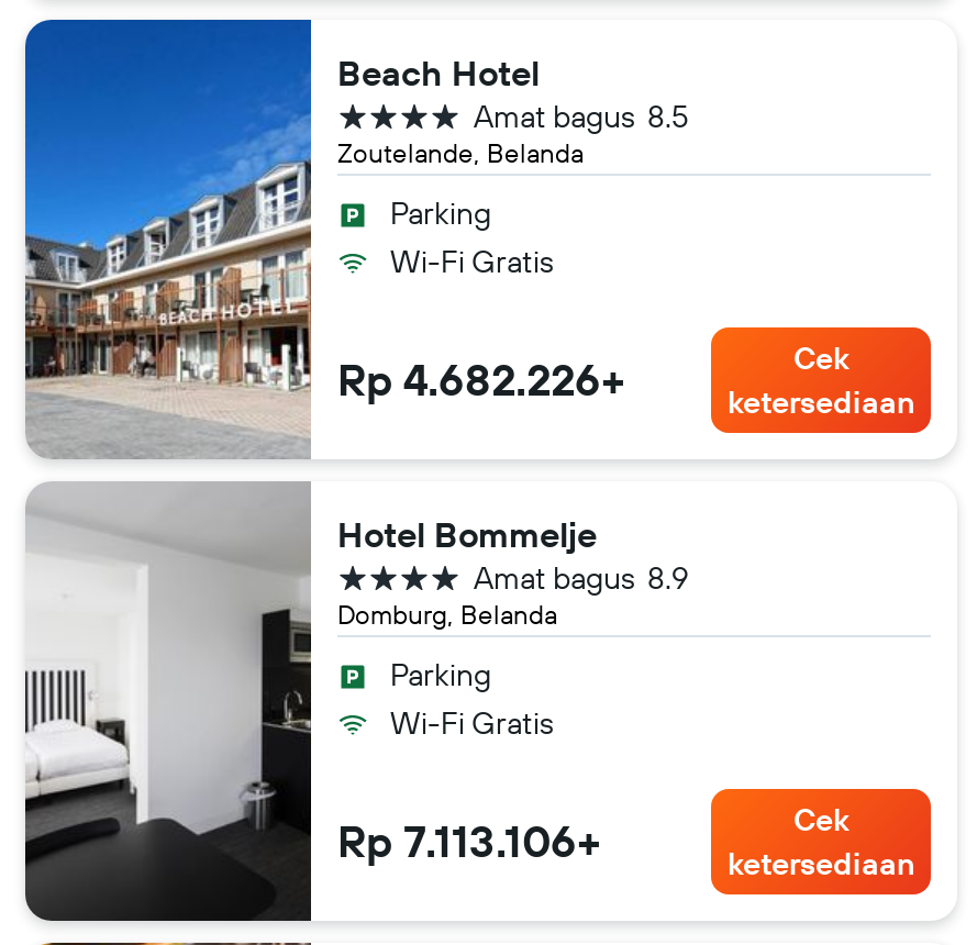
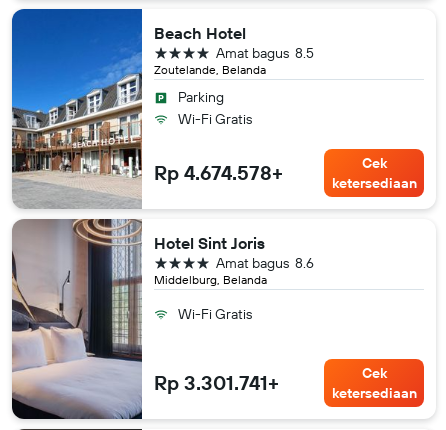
[337,352,625,407] Rp 4.682.226+ -> [154,160,283,185] Rp 4.674.578+
[25,483,597,923] [image] | Hotel Bommelje -> [11,219,265,420] [image] | Hotel Sint Joris
[647,558,689,598] 8.9 -> [295,254,314,272] 8.6
[337,598,557,631] Domburg, Belanda -> [154,272,267,287] Middelburg, Belanda
[390,655,491,694] Parking -> none
[337,813,601,868] Rp 7.113.106+ -> [154,370,279,395] Rp 3.301.741+

